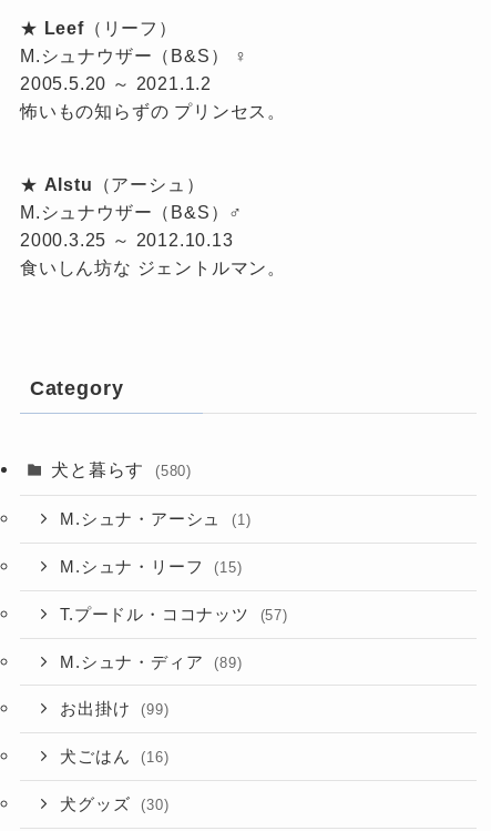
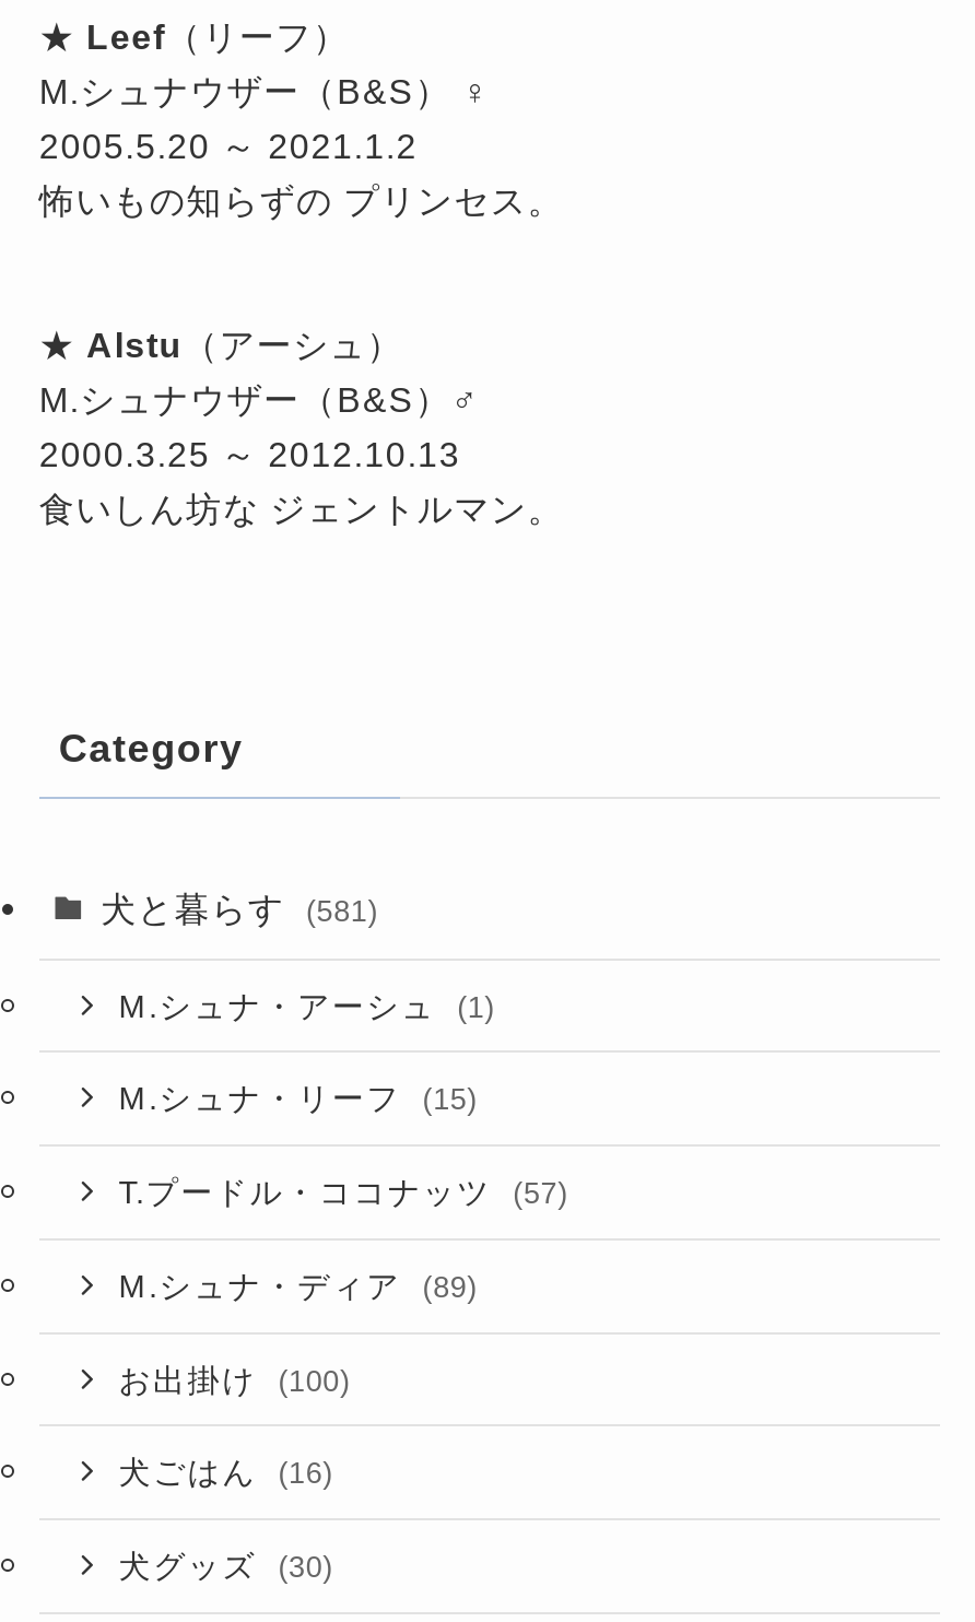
[51,460,192,480] 犬と暮らす (580) -> [101,887,378,927] 犬と暮らす (581)
[60,700,169,718] お出掛け (99) -> [118,1361,350,1396] お出掛け (100)

